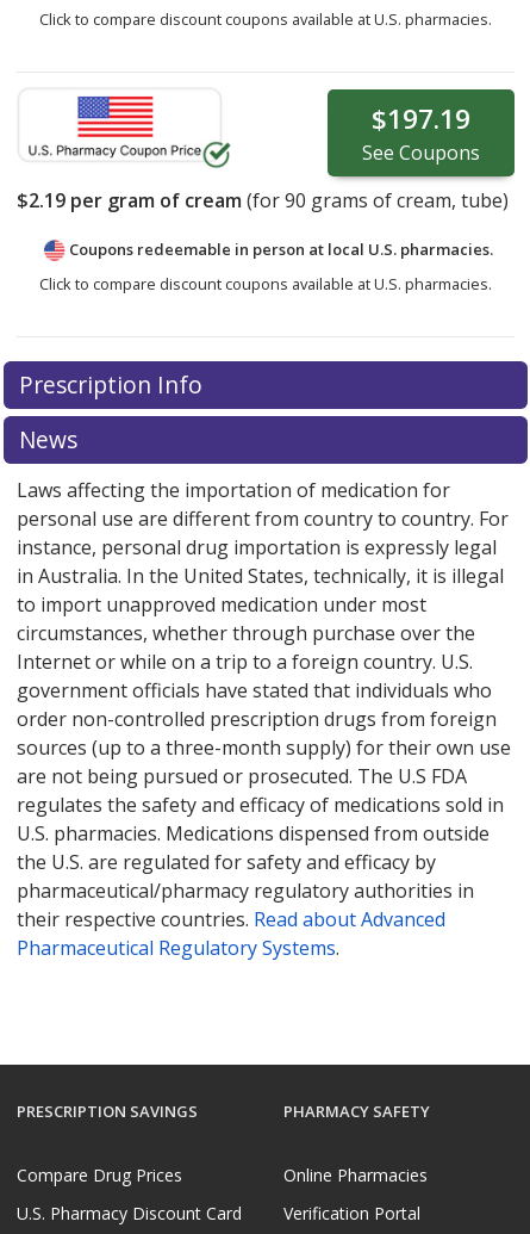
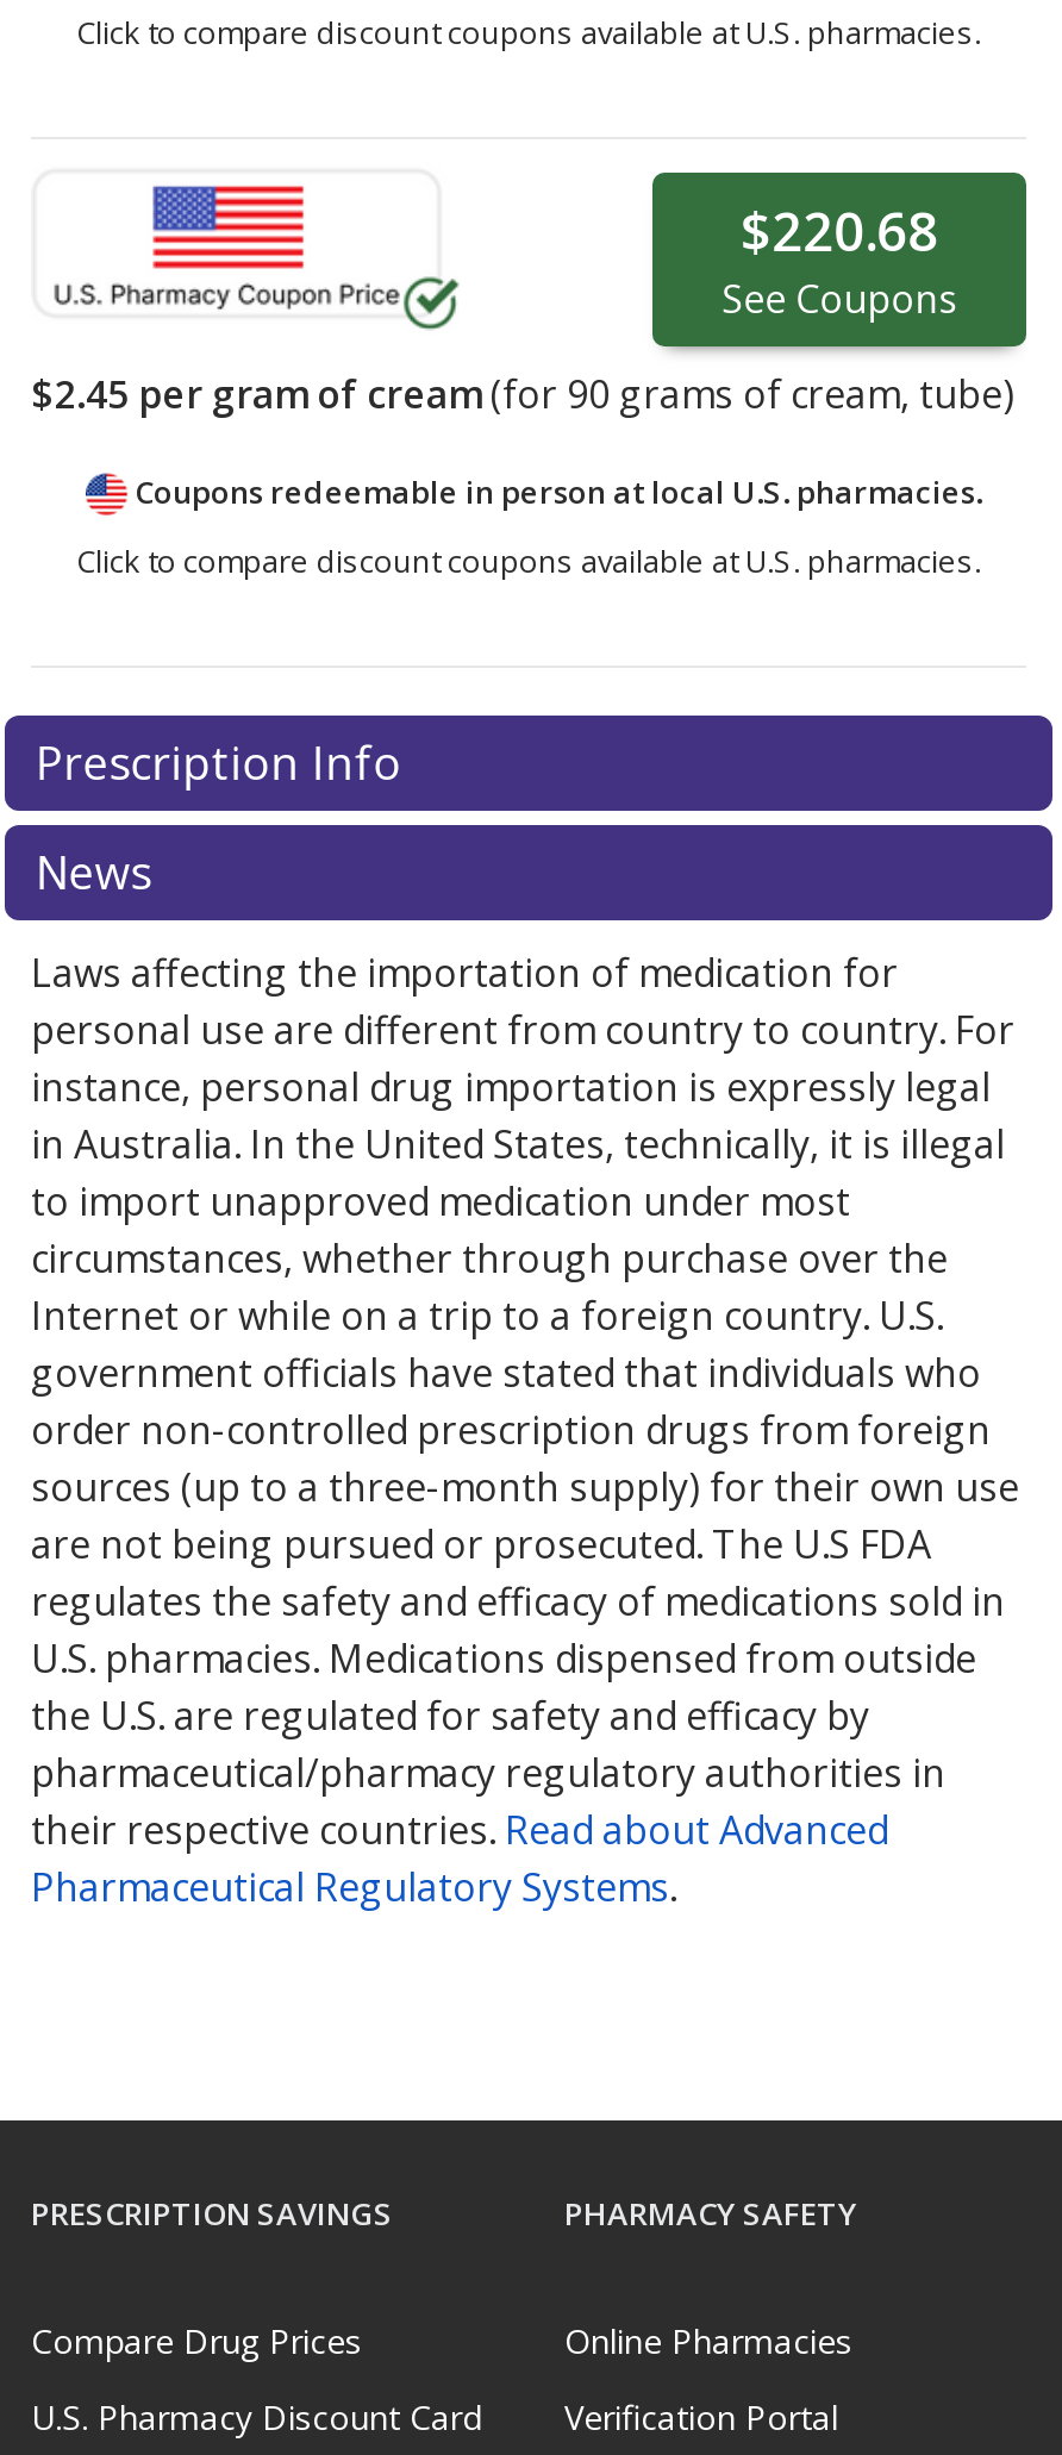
[372,100,471,137] $197.19 -> [741,195,939,268] $220.68
[17,187,509,214] $2.19 per gram of cream (for 90 grams of cream, tube) -> [31,368,1014,421] $2.45 per gram of cream (for 90 grams of cream, tube)

